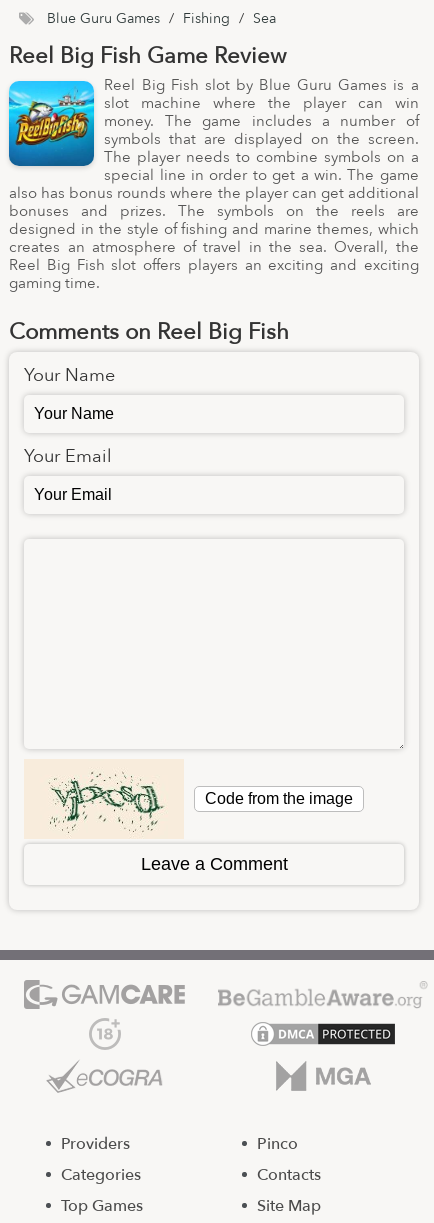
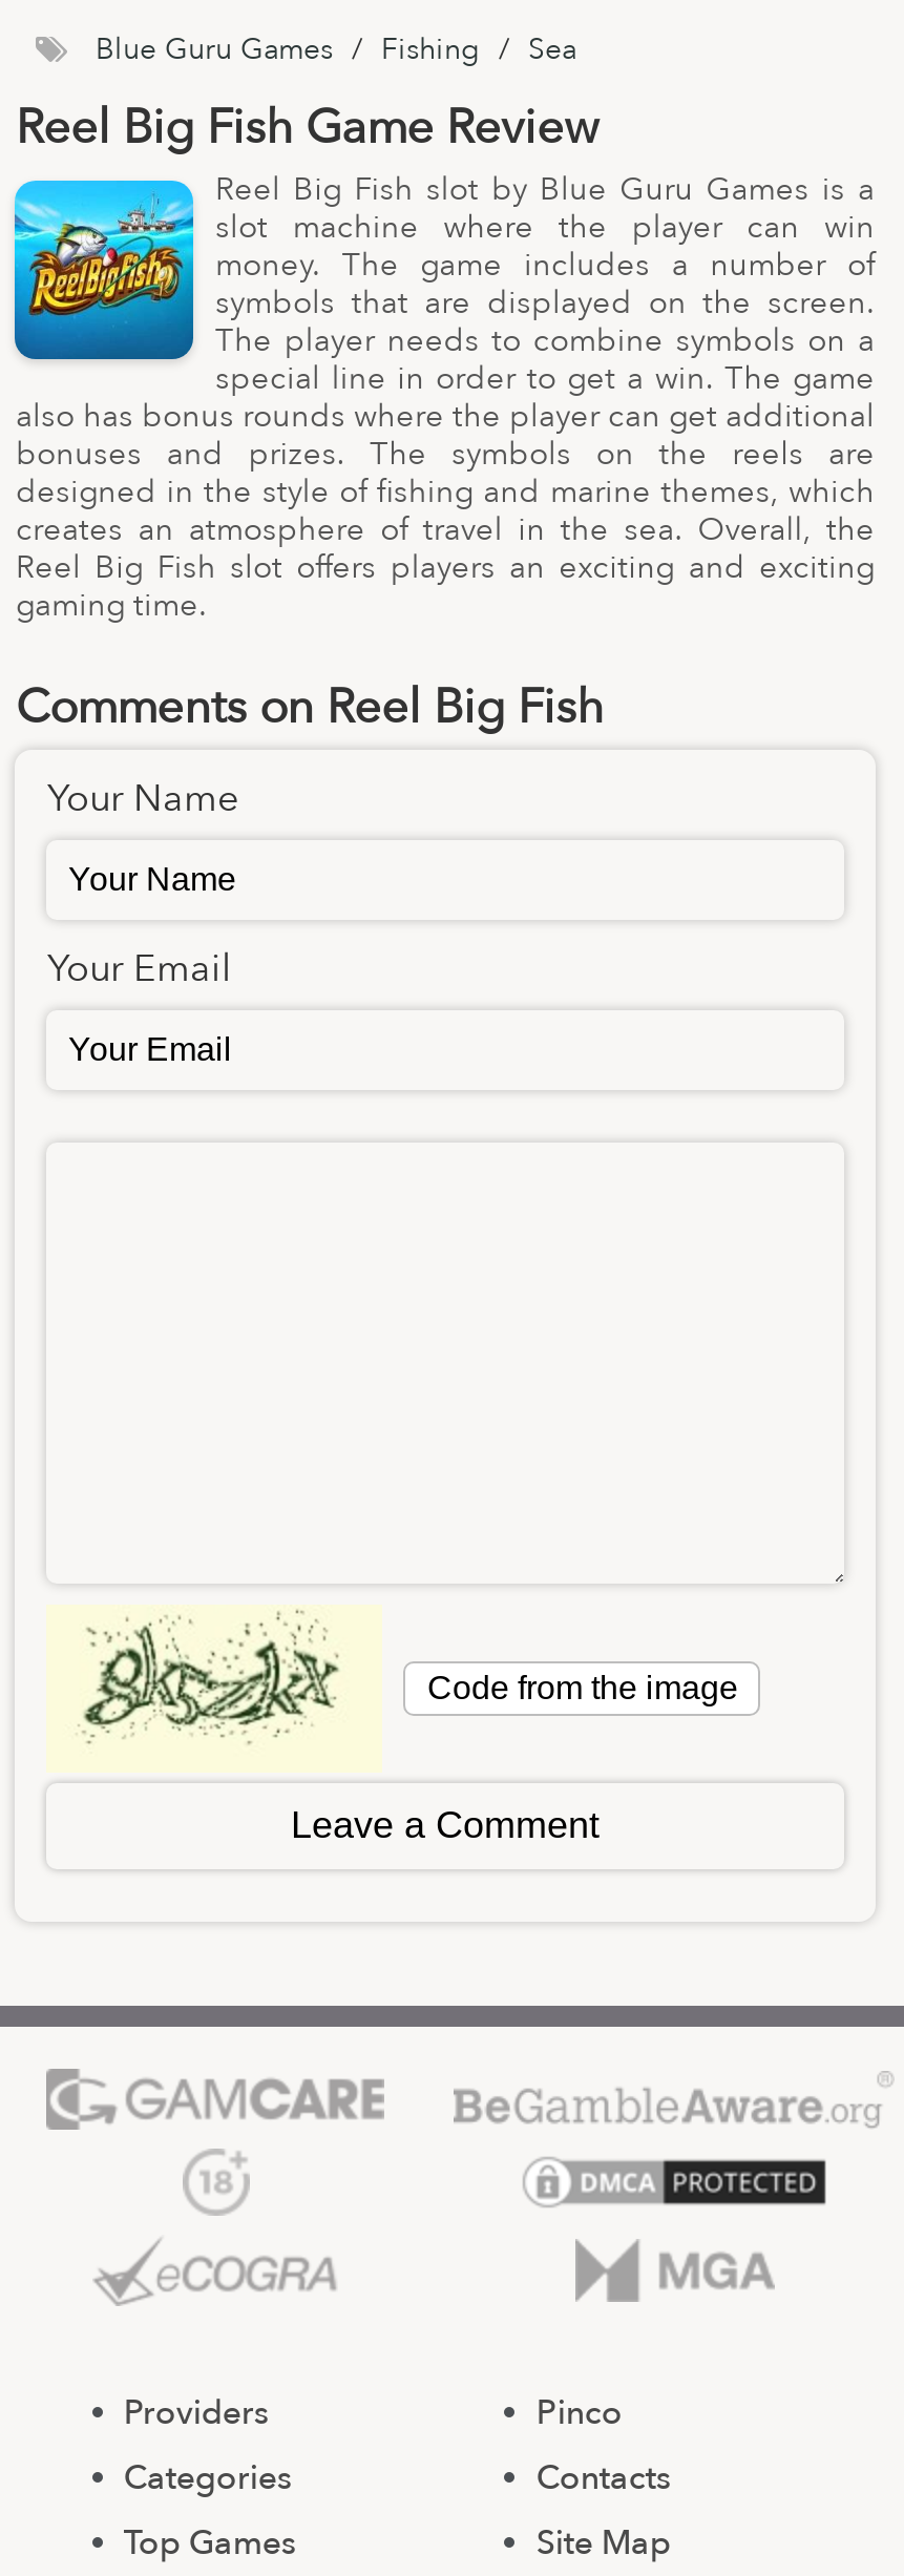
[42,769,165,834] [image] -> [82,1609,340,1760] [image]

